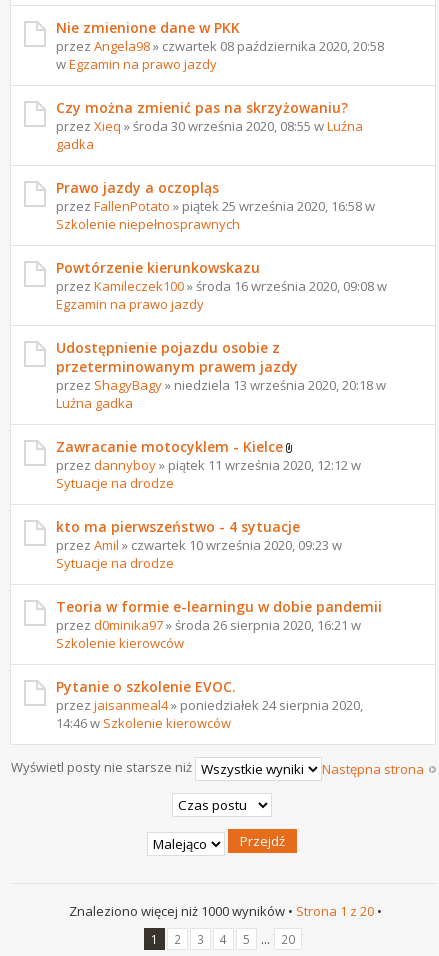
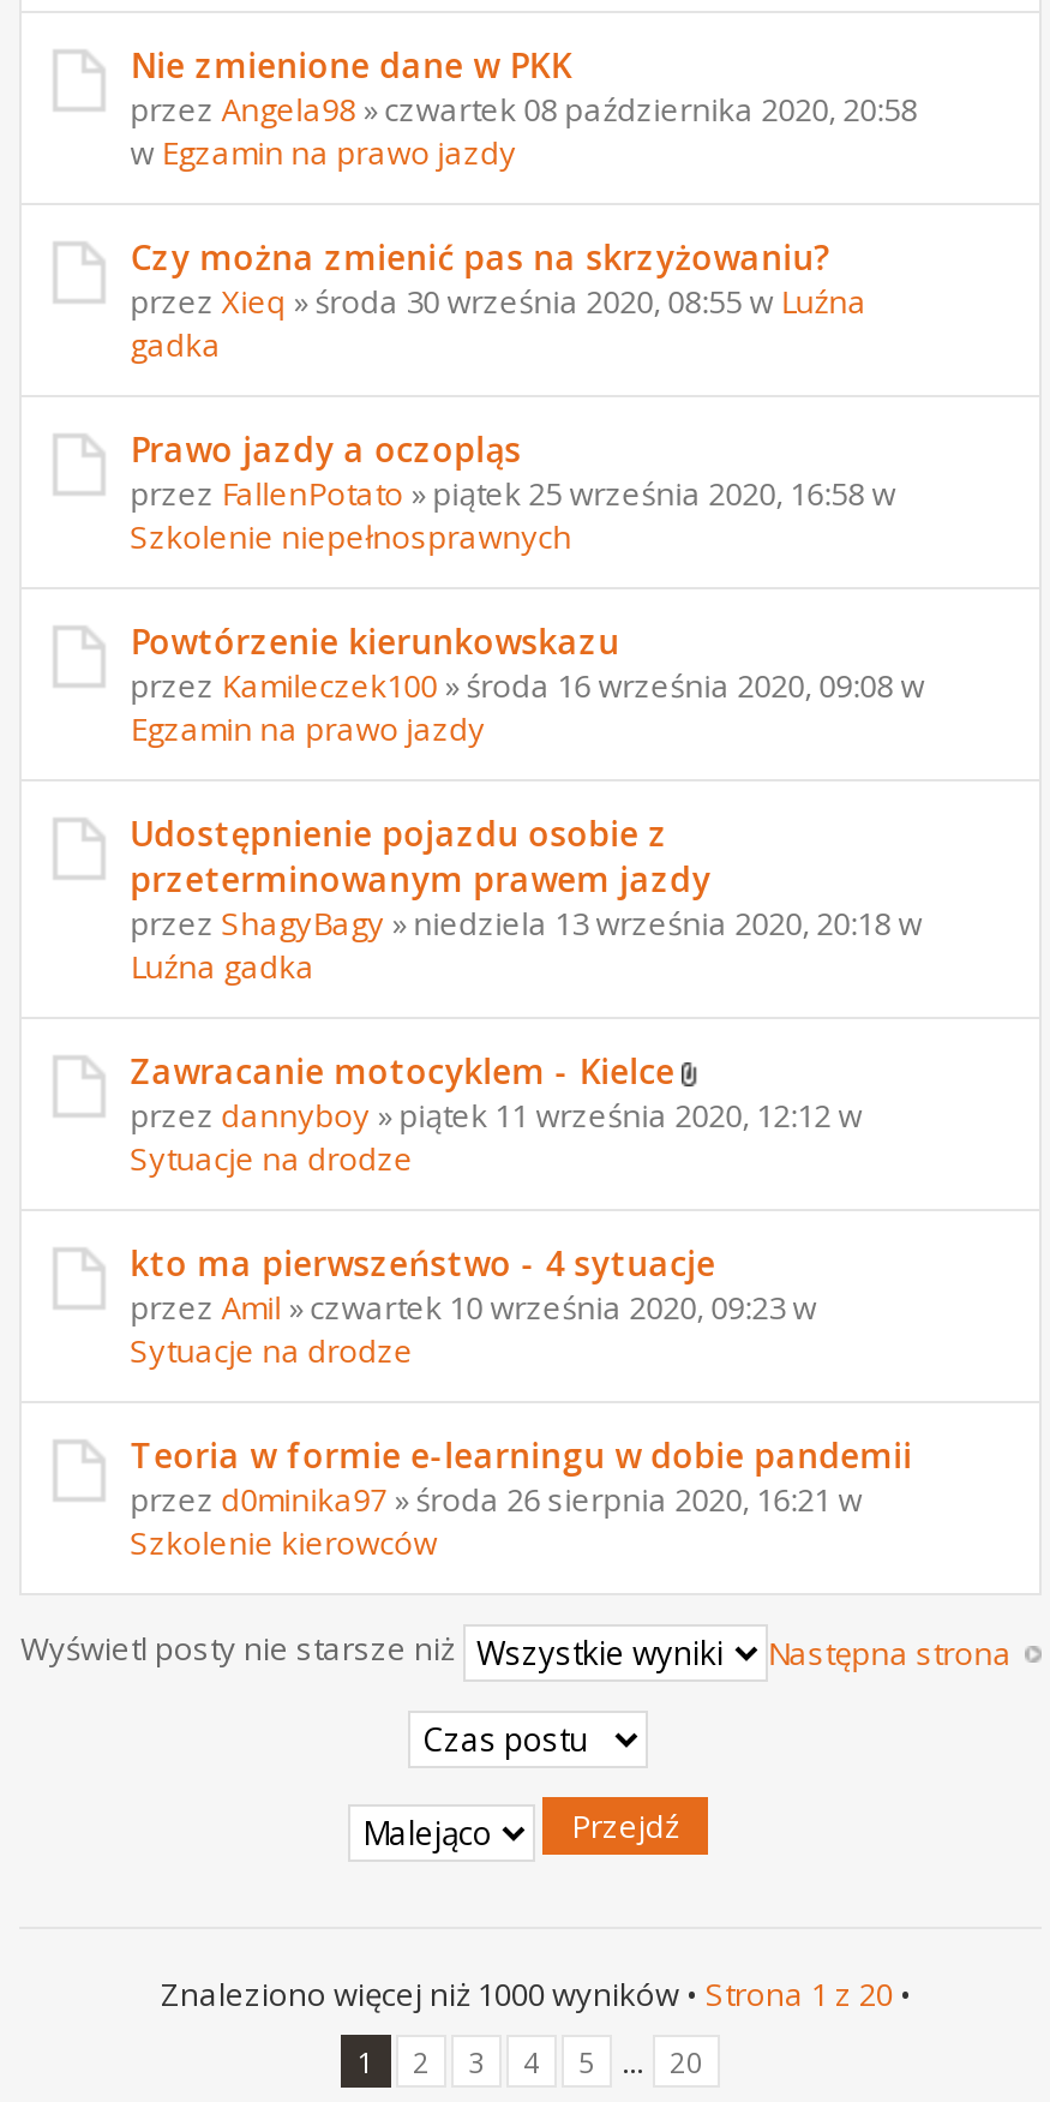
[56,676,363,731] Pytanie o szkolenie EVOC. | przez jaisanmeal4» poniedziałek 24 sierpnia 2020, | 14:46 w Szkolenie kierowców -> none

